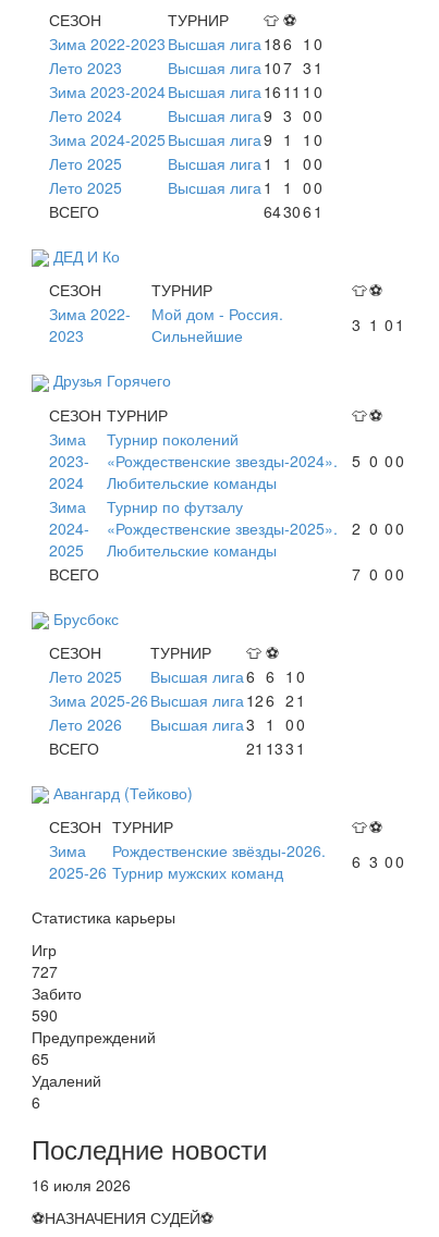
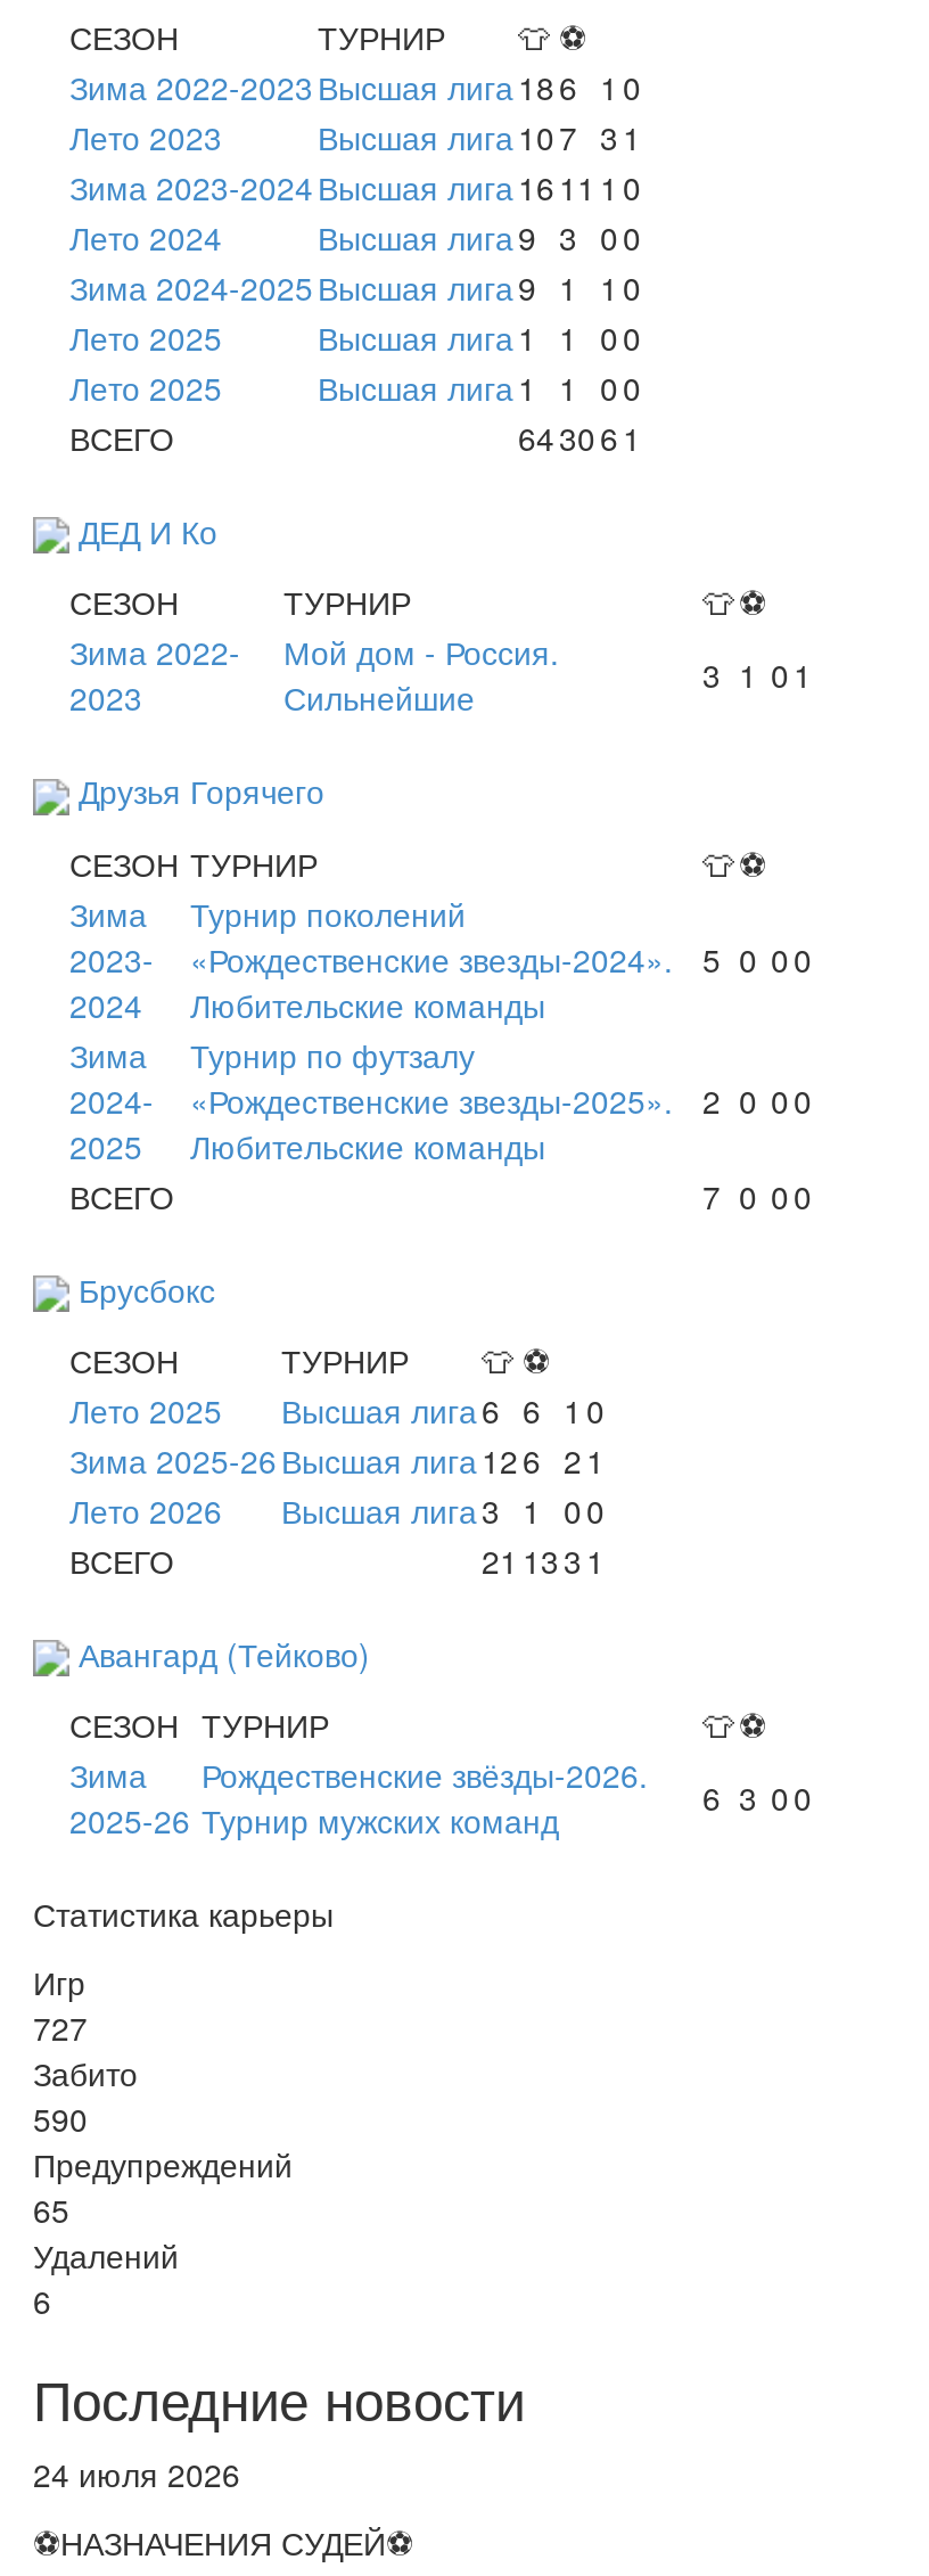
[32,1174,131,1196] 16 июля 2026 -> [33,2451,240,2497] 24 июля 2026

